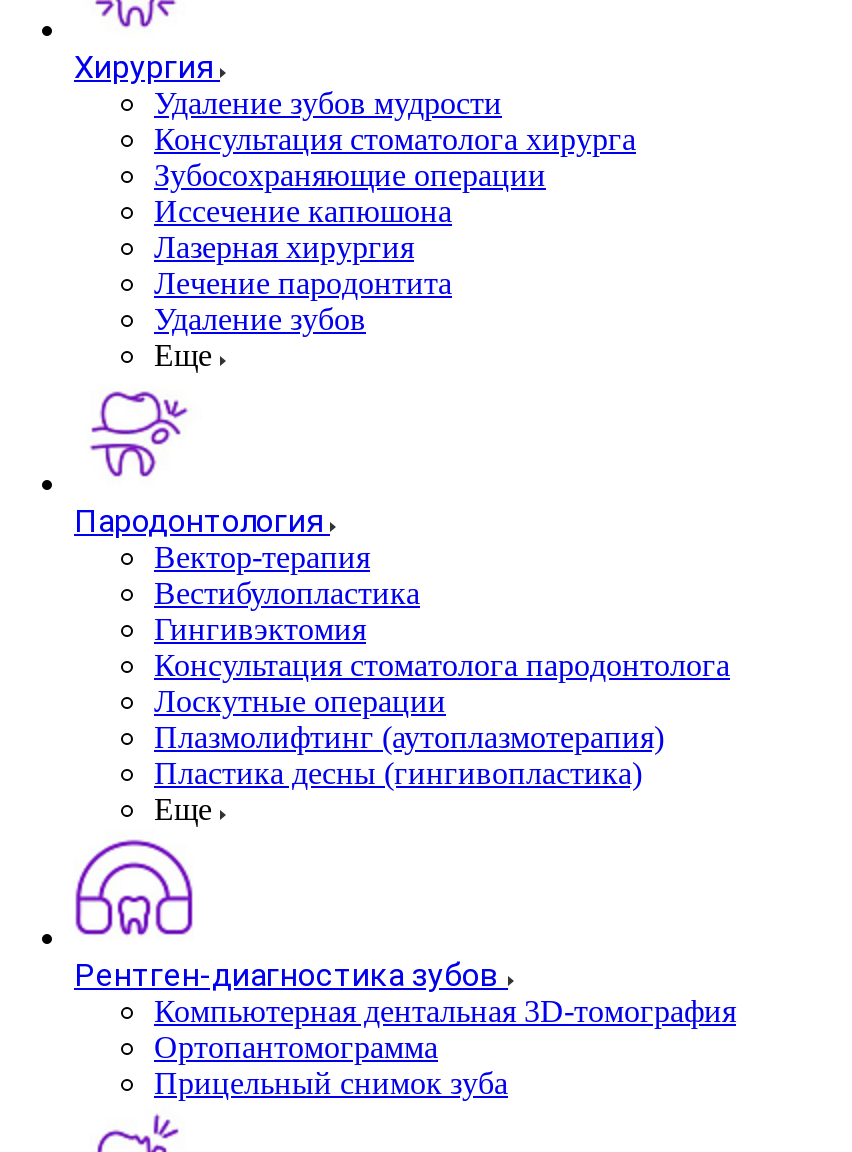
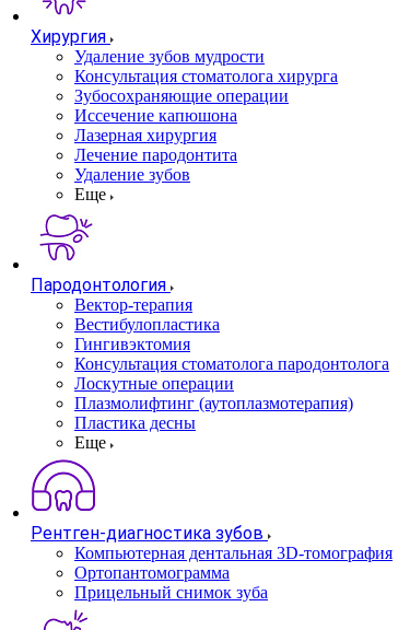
[154,756,642,790] Пластика десны (гингивопластика) -> [74,413,196,432] Пластика десны

